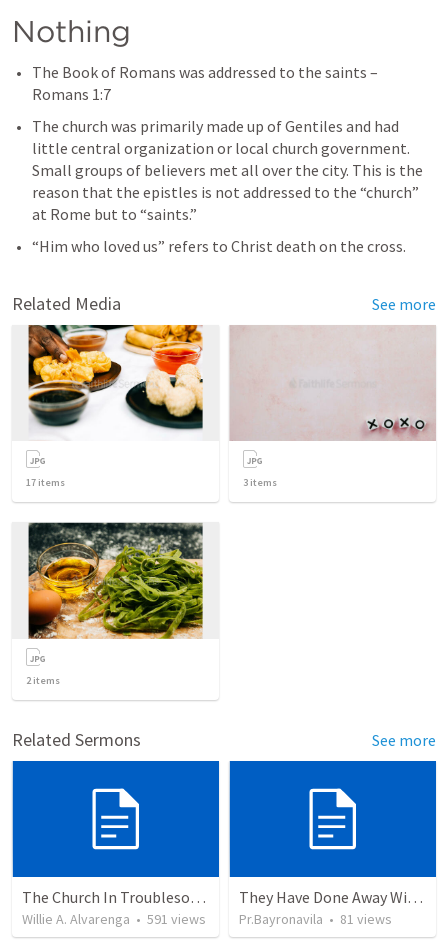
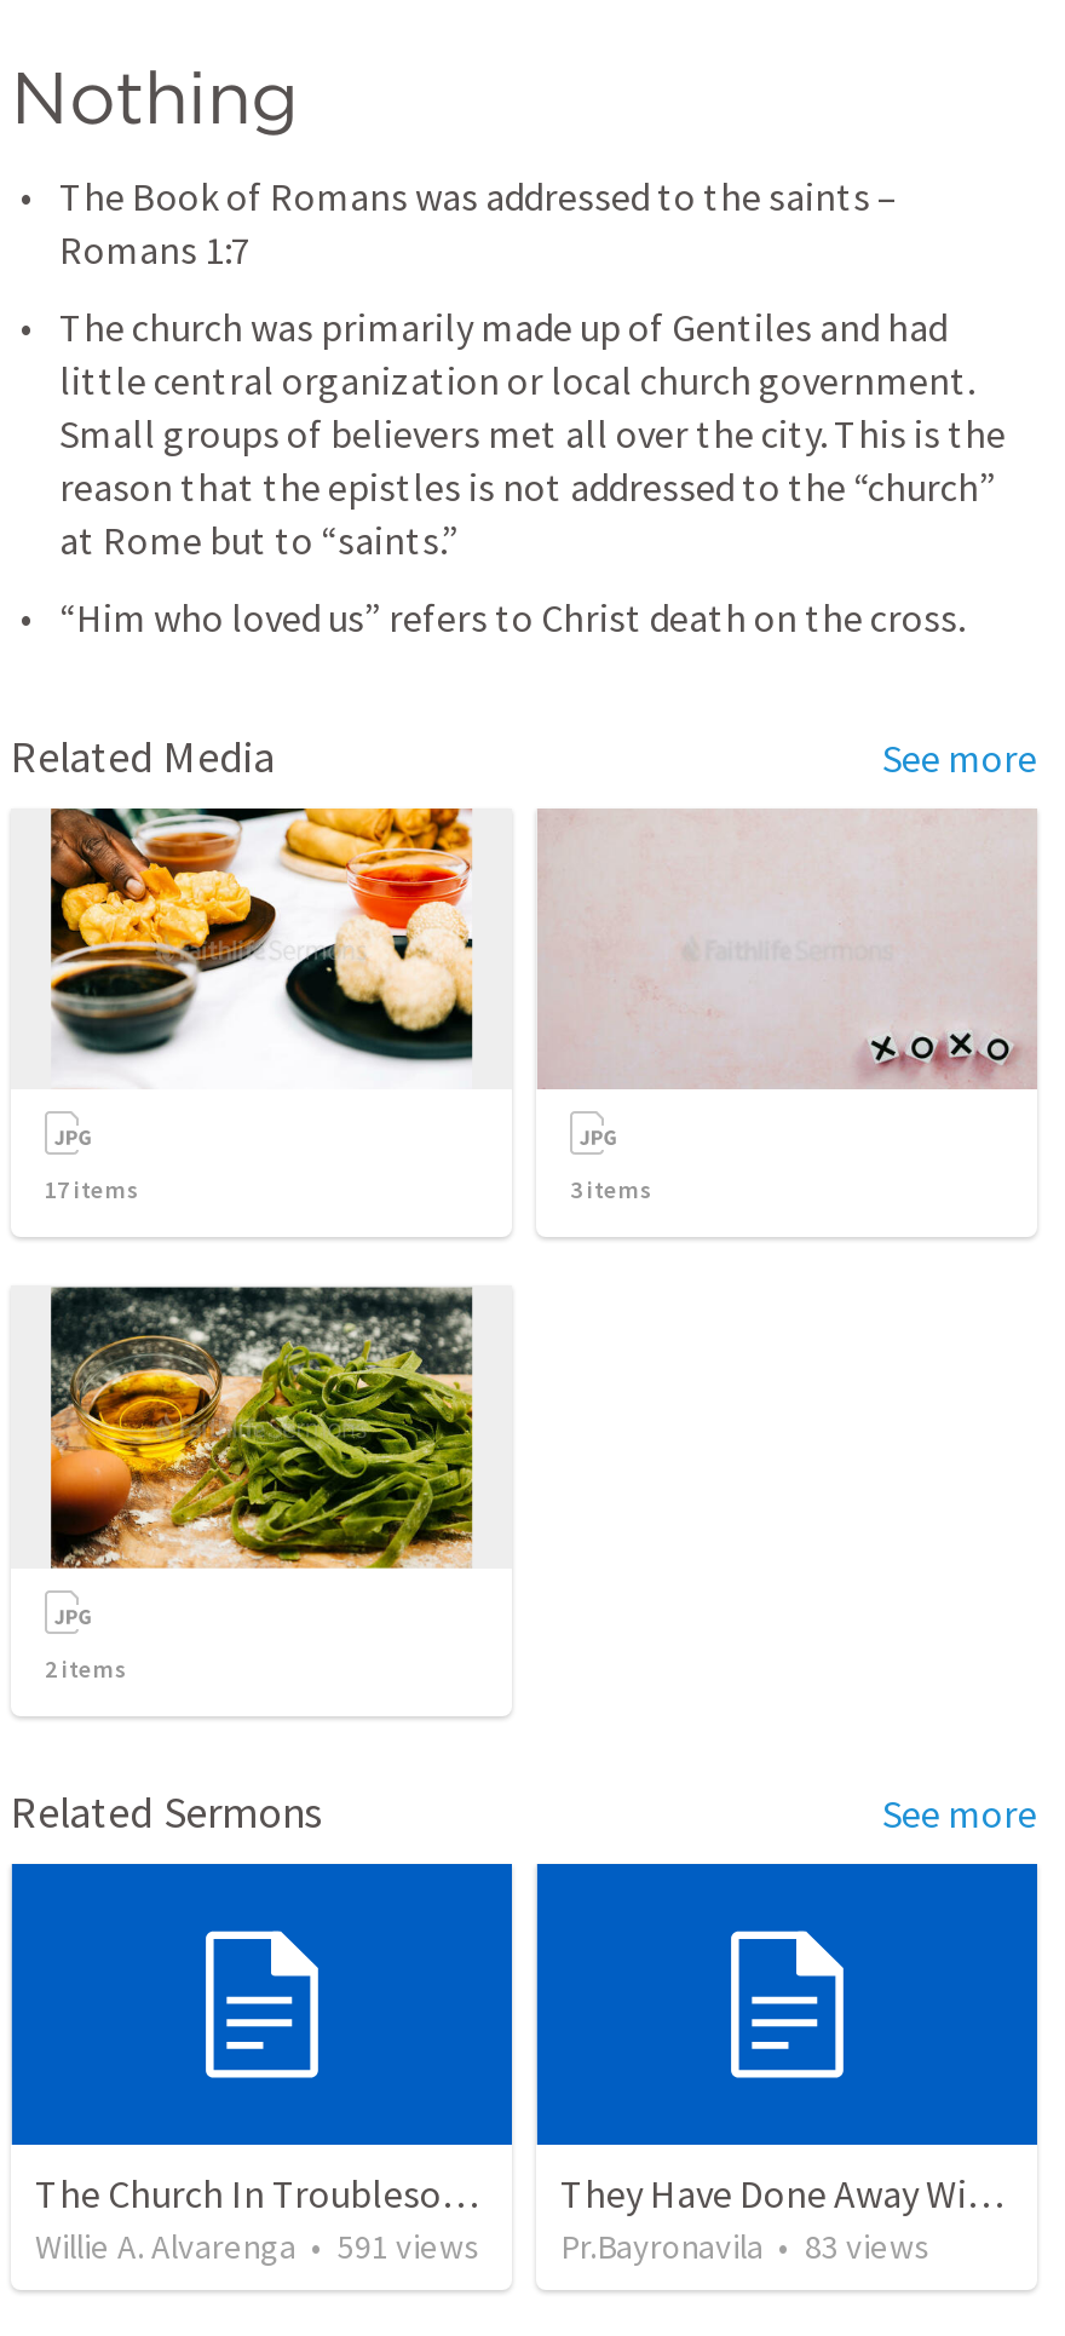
[239,910,392,928] Pr.Bayronavila • 81 views -> [560,2225,931,2269] Pr.Bayronavila • 83 views

